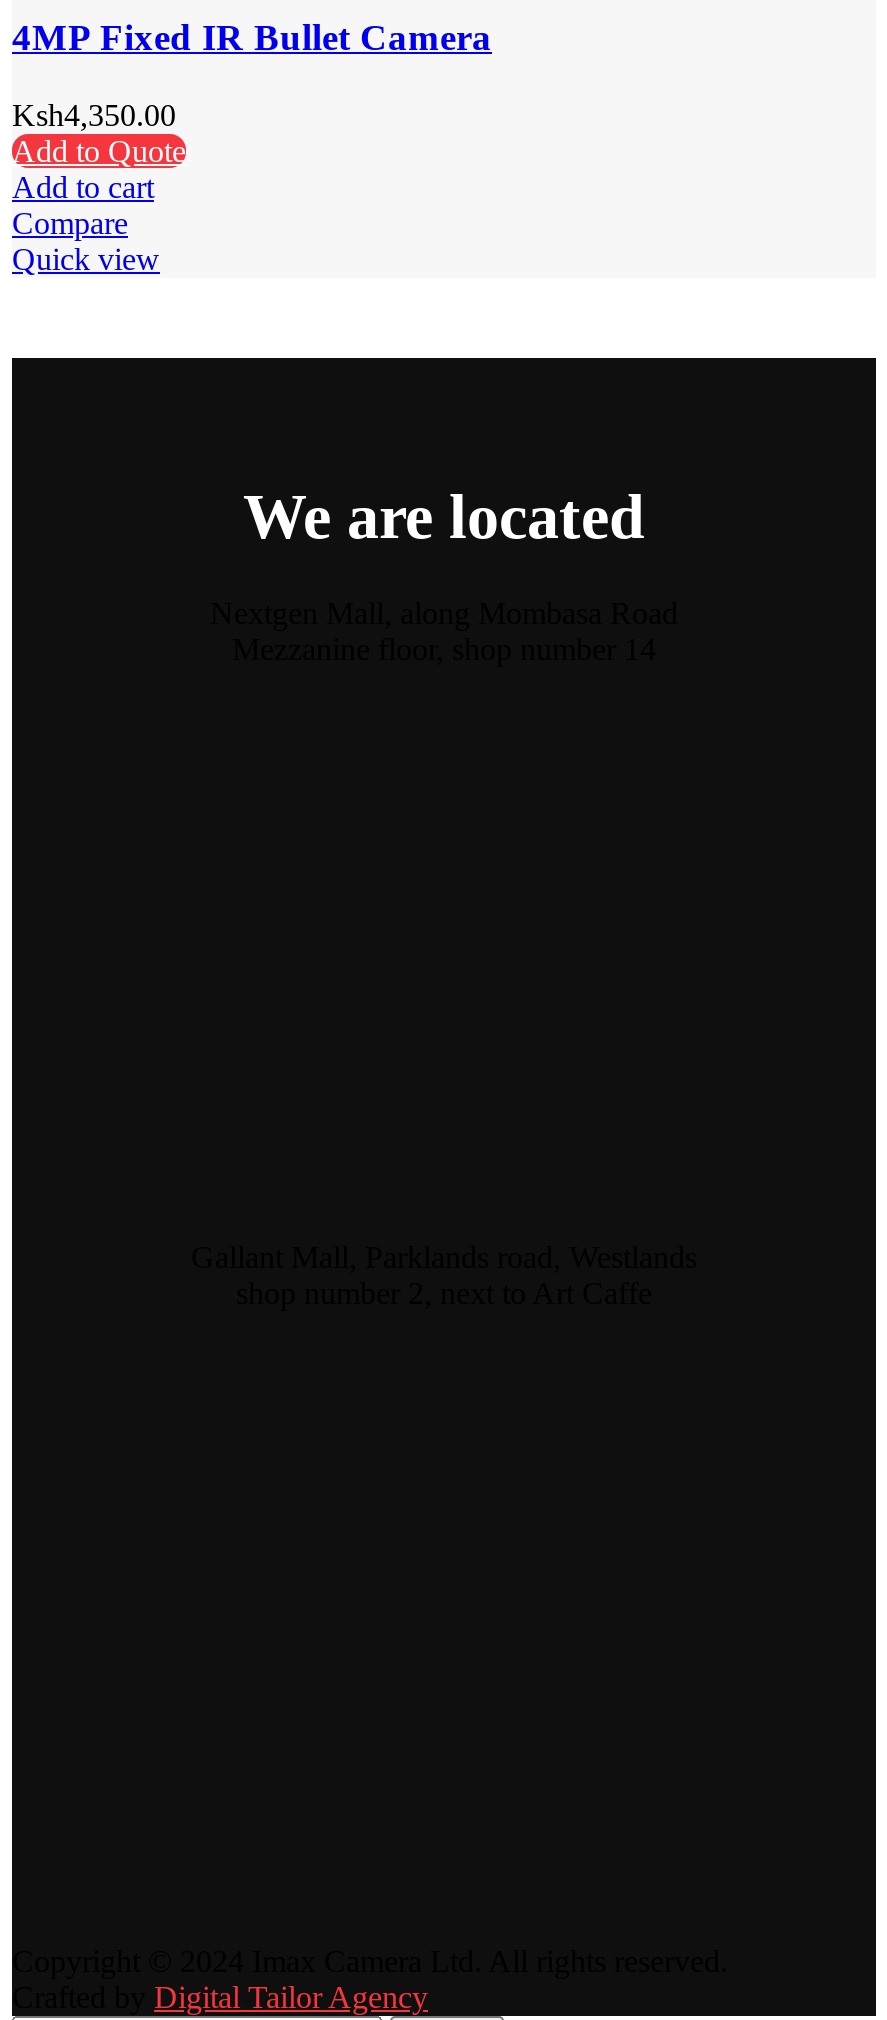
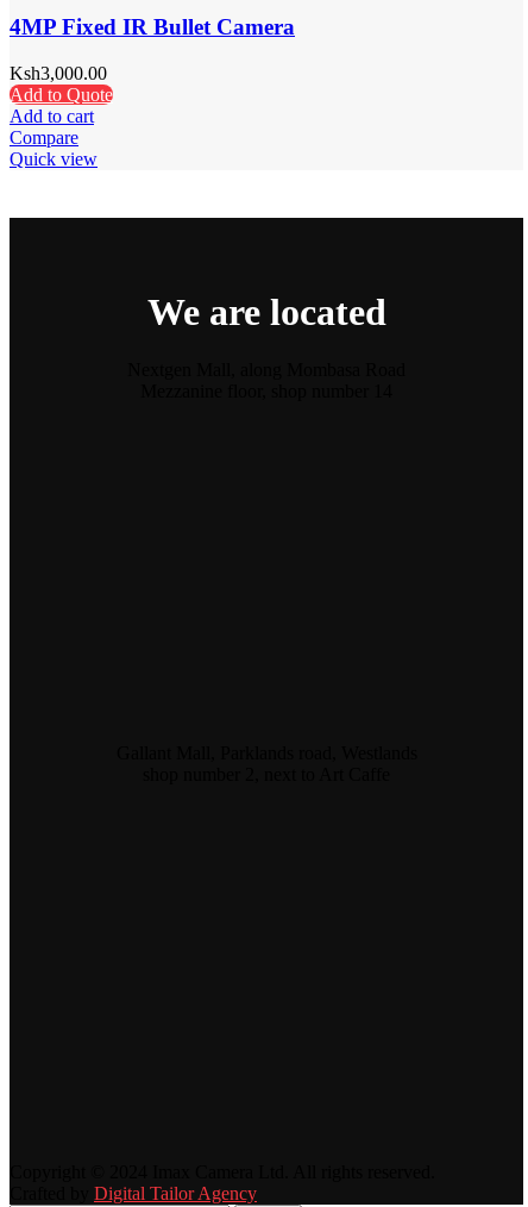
[12,97,176,131] Ksh4,350.00 -> [10,62,107,83] Ksh3,000.00

